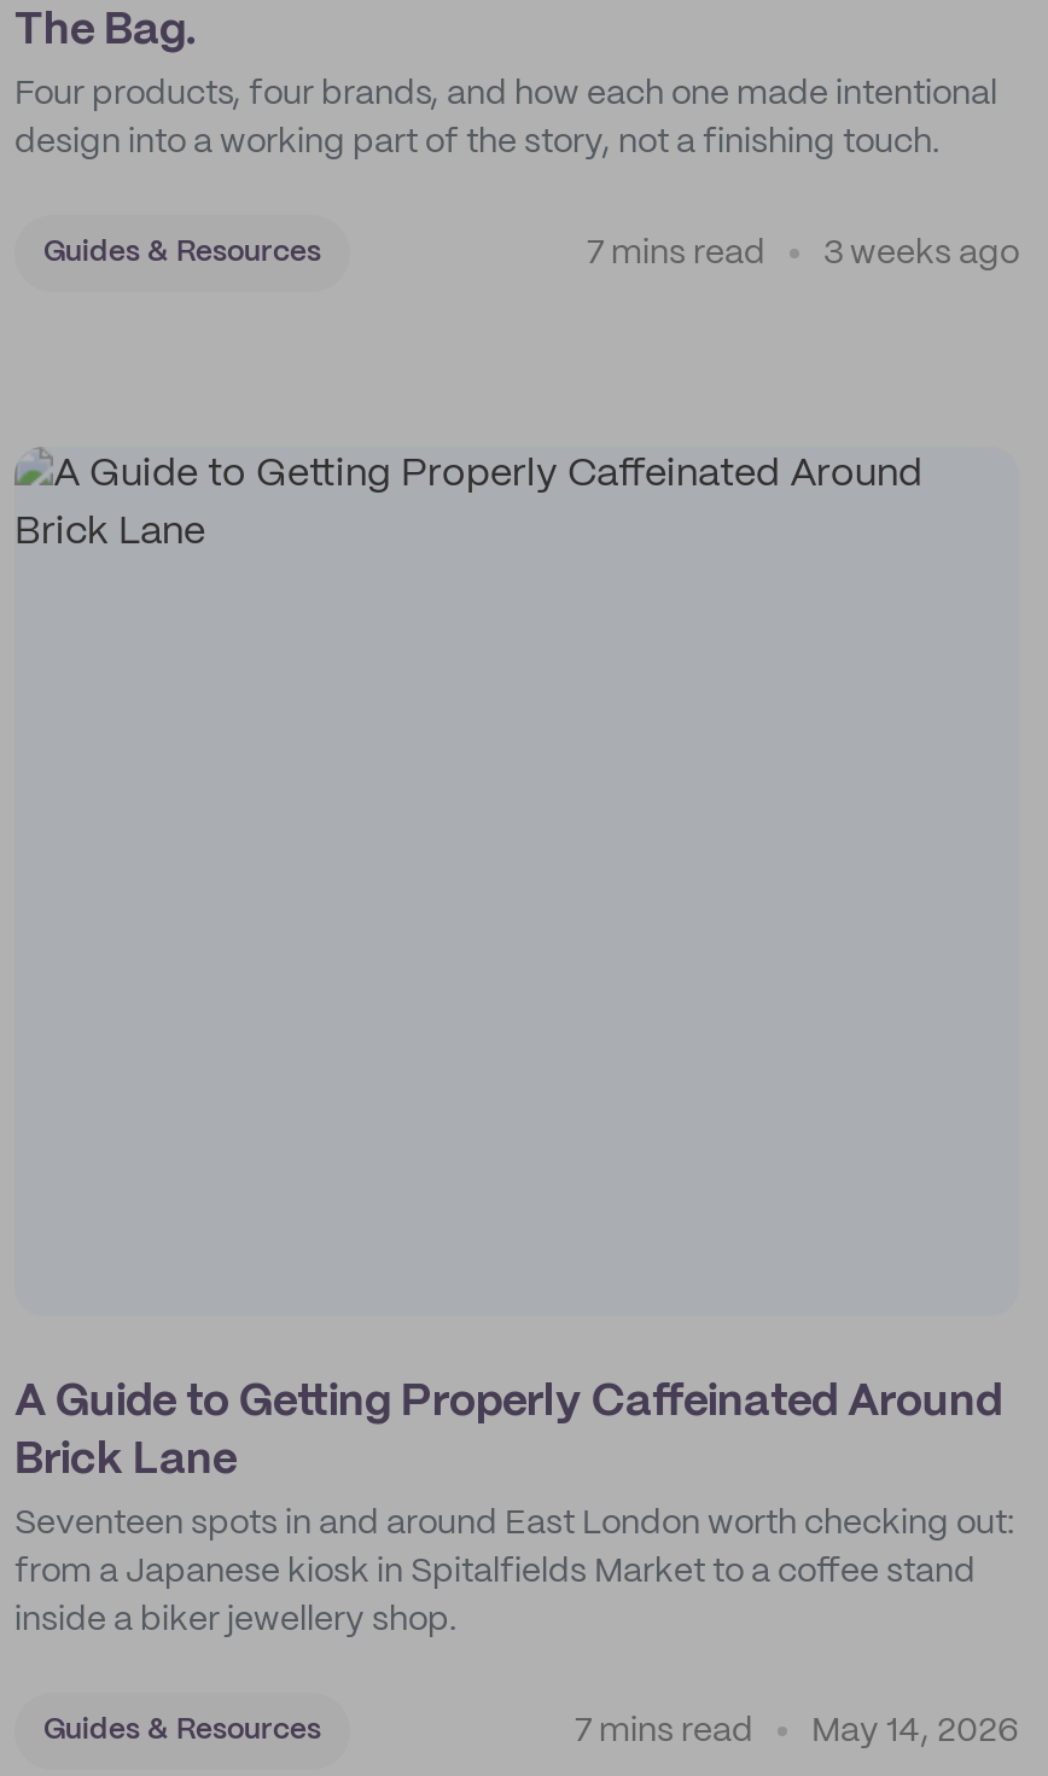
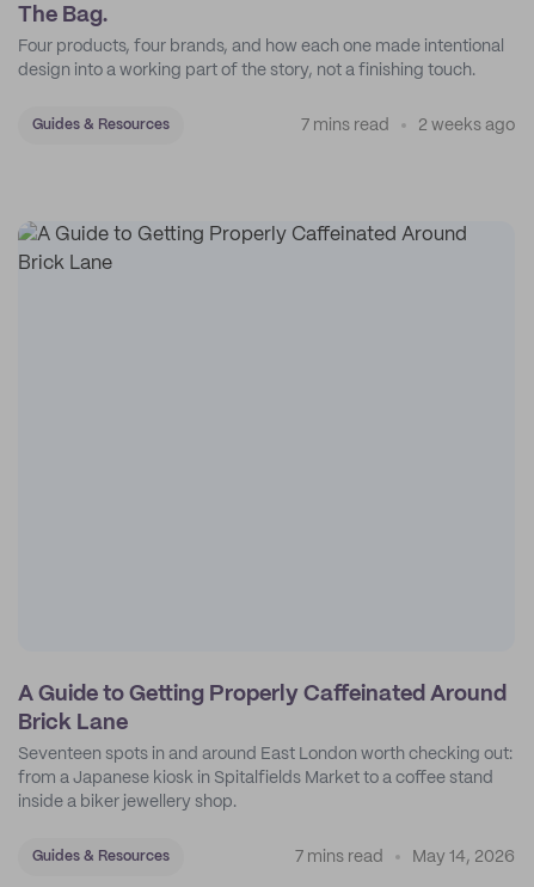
[587,237,1019,270] 7 mins read 3 weeks ago -> [301,117,515,134] 7 mins read 2 weeks ago

